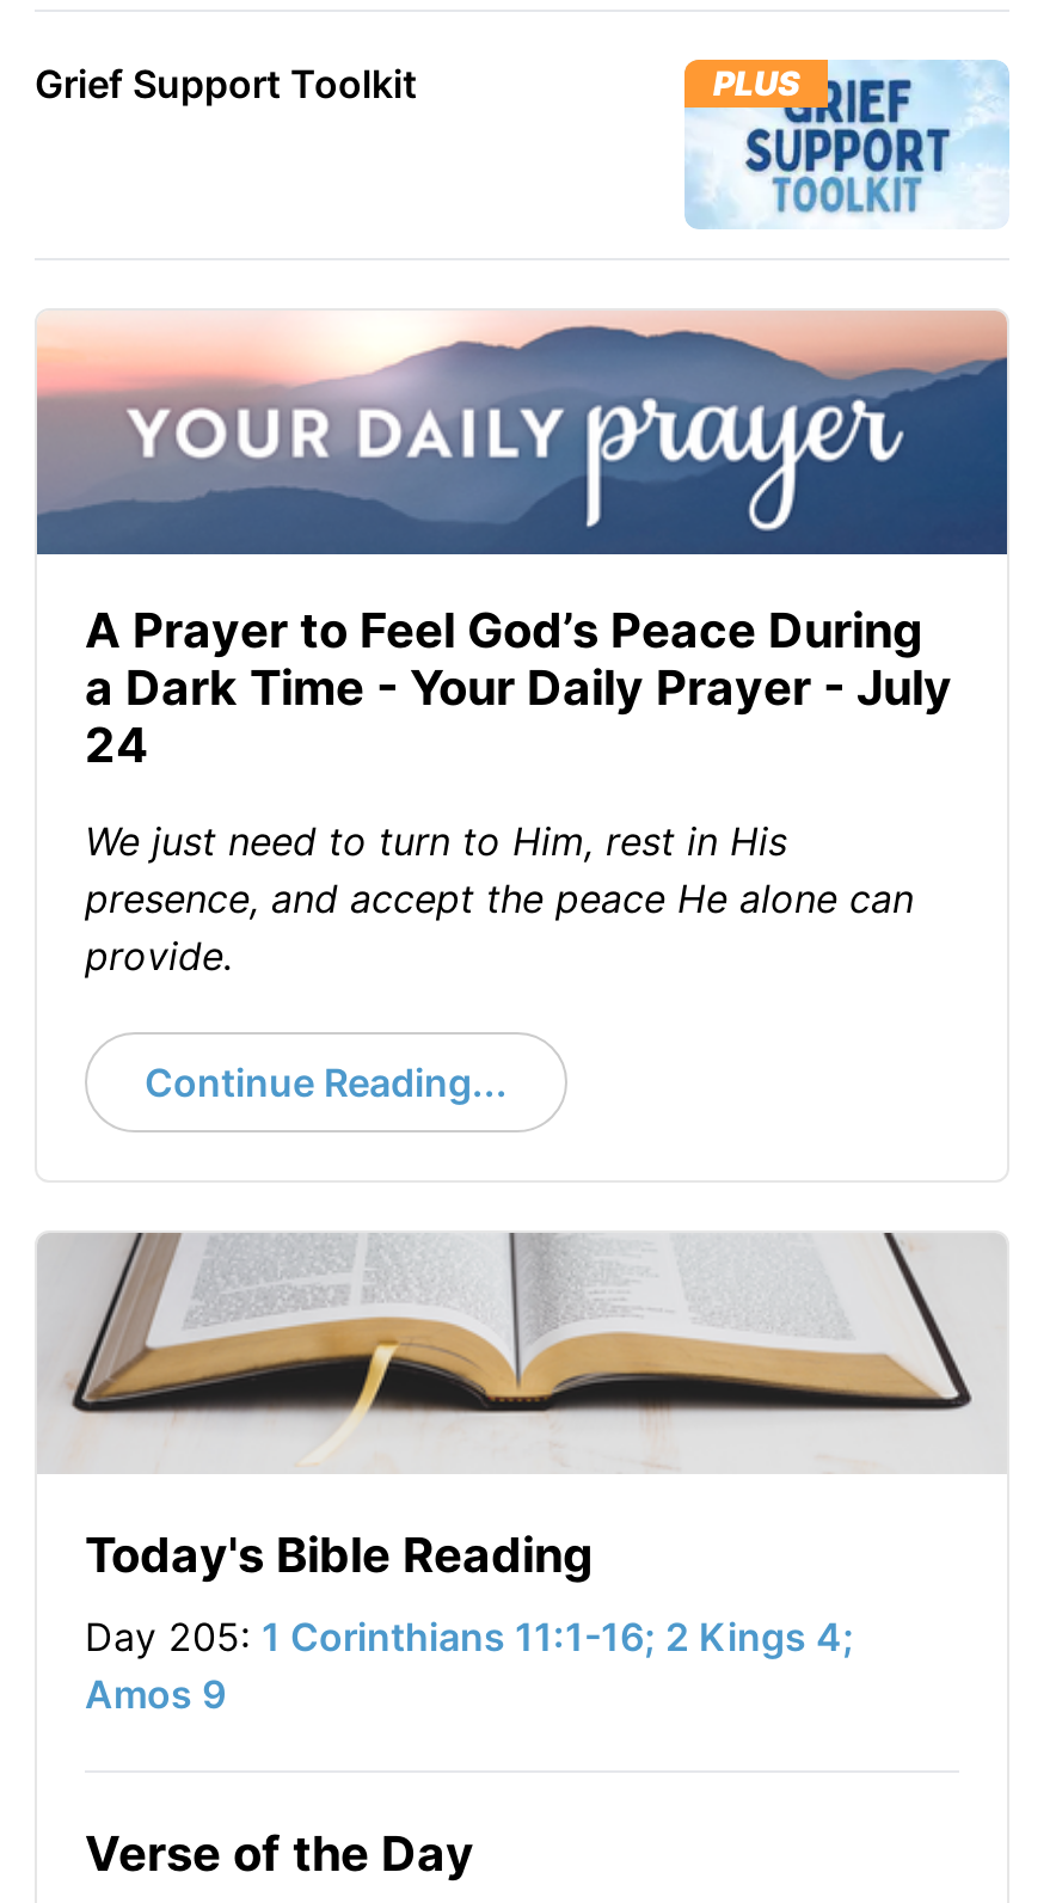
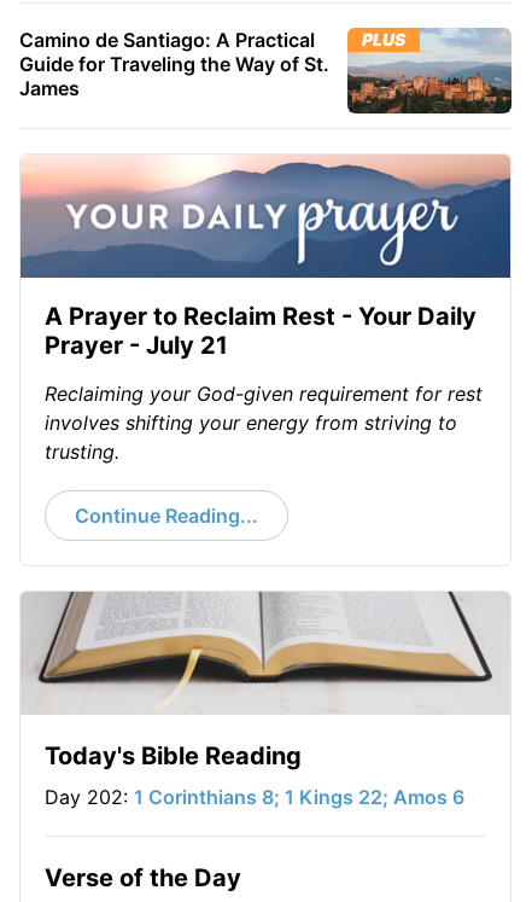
[35,60,417,108] Grief Support Toolkit -> [19,28,329,100] Camino de Santiago: A Practical | Guide for Traveling the Way of St. | James
[684,60,1009,229] [image] -> [346,28,513,115] [image]
[85,602,952,774] A Prayer to Feel God’s Peace During | a Dark Time - Your Daily Prayer - July | 24 -> [45,302,477,360] A Prayer to Reclaim Rest - Your Daily | Prayer - July 21
[85,817,914,979] We just need to turn to Him, rest in His | presence, and accept the peace He alone can | provide. -> [45,381,483,463] Reclaiming your God-given requirement for rest | involves shifting your energy from striving to | trusting.
[85,1614,854,1719] Day 205: 1 Corinthians 11:1-16; 2 Kings 4; | Amos 9 -> [45,784,464,808] Day 202: 1 Corinthians 8; 1 Kings 22; Amos 6

